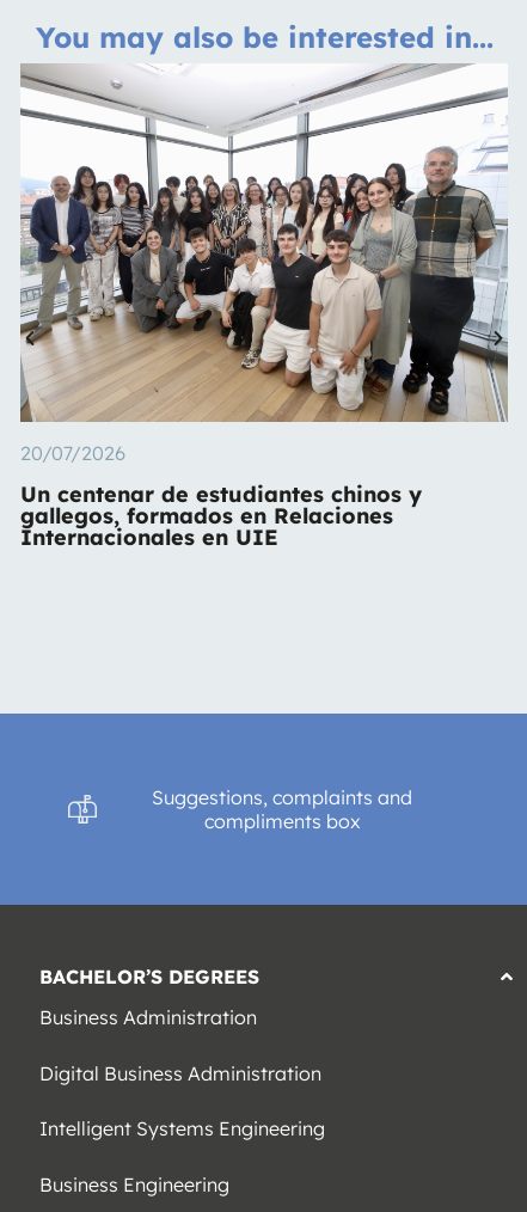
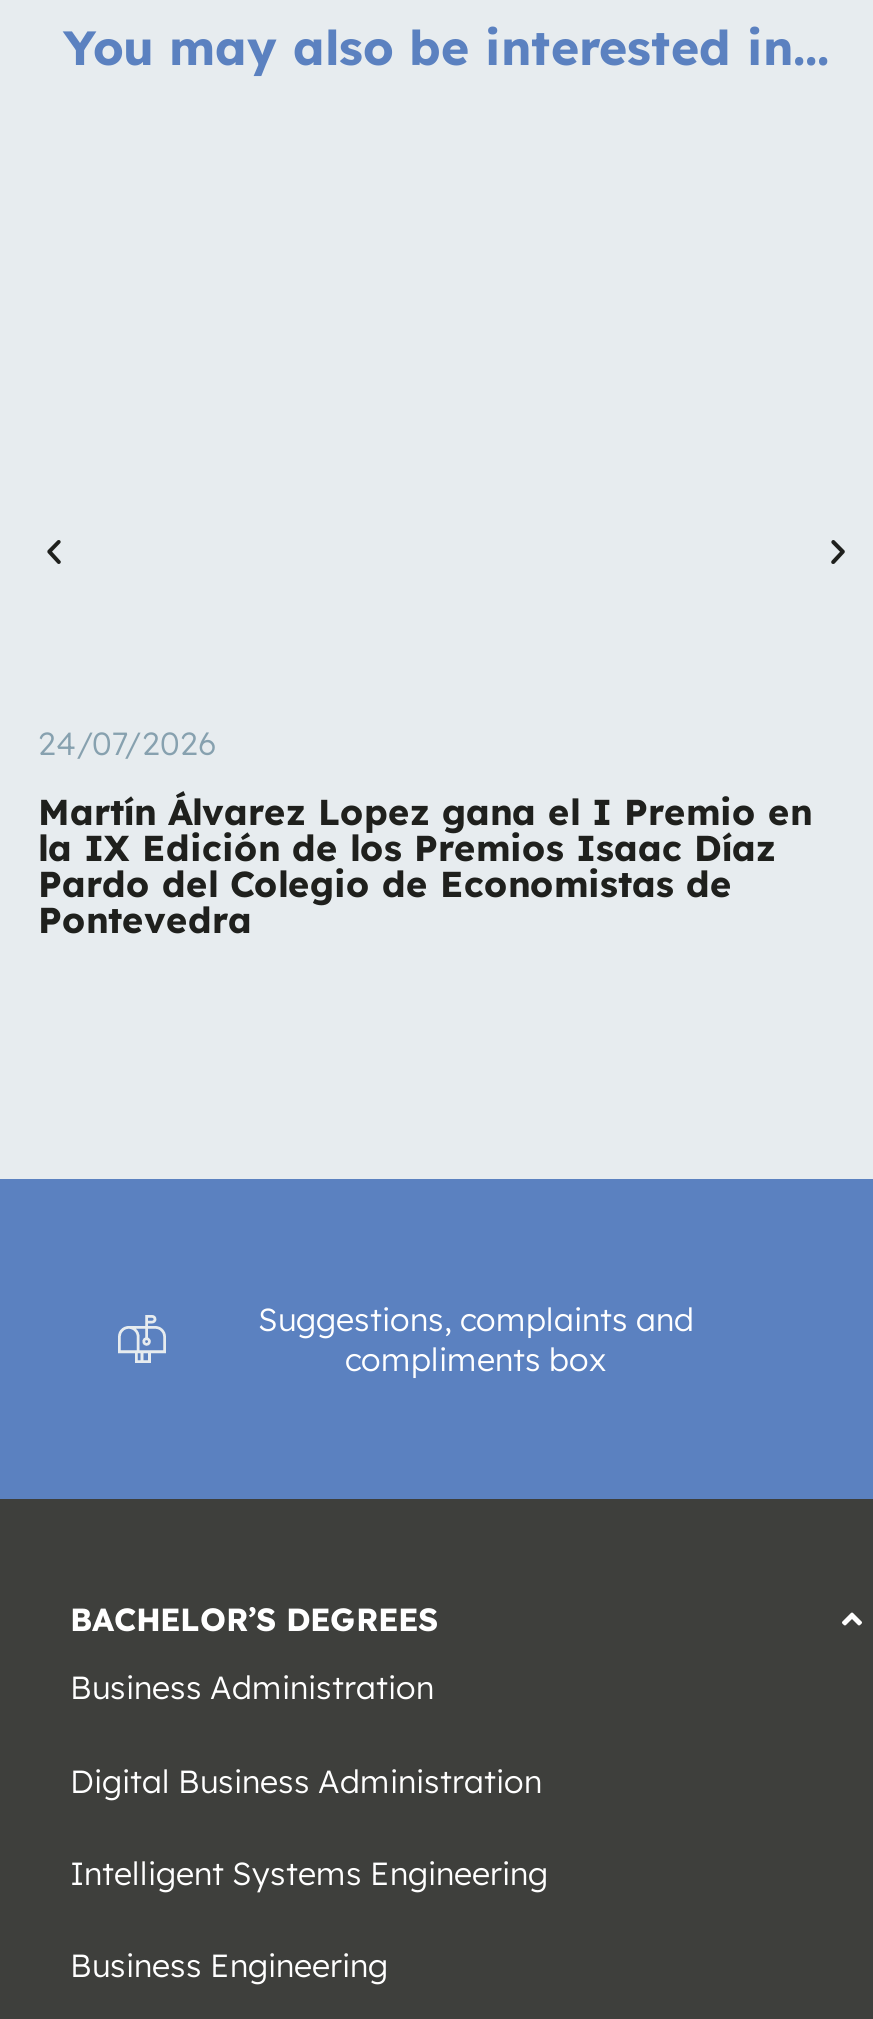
[19,63,509,423] [image] -> none
[20,442,125,465] 20/07/2026 -> [38,724,216,764] 24/07/2026
[20,481,422,551] Un centenar de estudiantes chinos y | gallegos, formados en Relaciones | Internacionales en UIE -> [38,790,812,944] Martín Álvarez Lopez gana el I Premio en | la IX Edición de los Premios Isaac Díaz | Pardo del Colegio de Economistas de | Pontevedra

